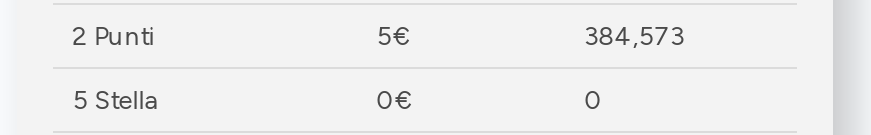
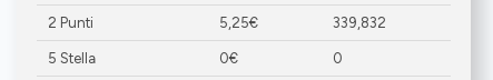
[377,20,409,50] 5€ -> [219,14,258,31] 5,25€
[585,20,685,50] 384,573 -> [333,14,386,31] 339,832

